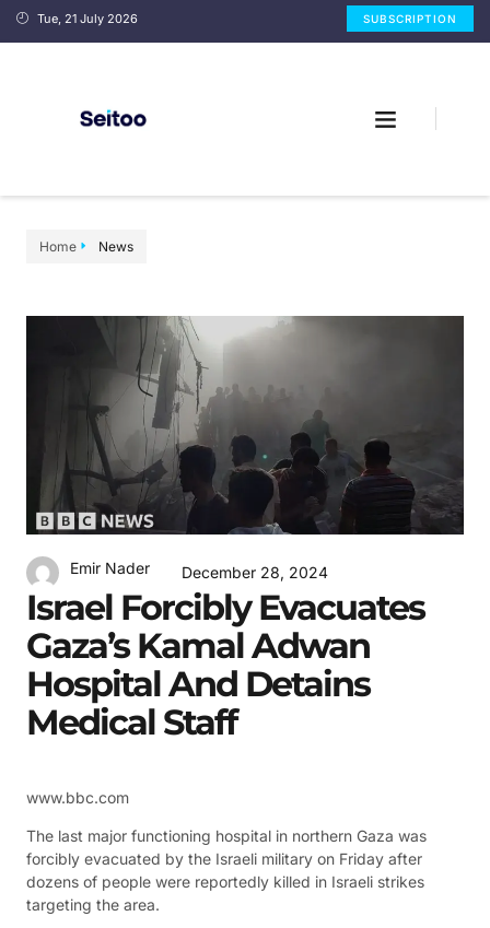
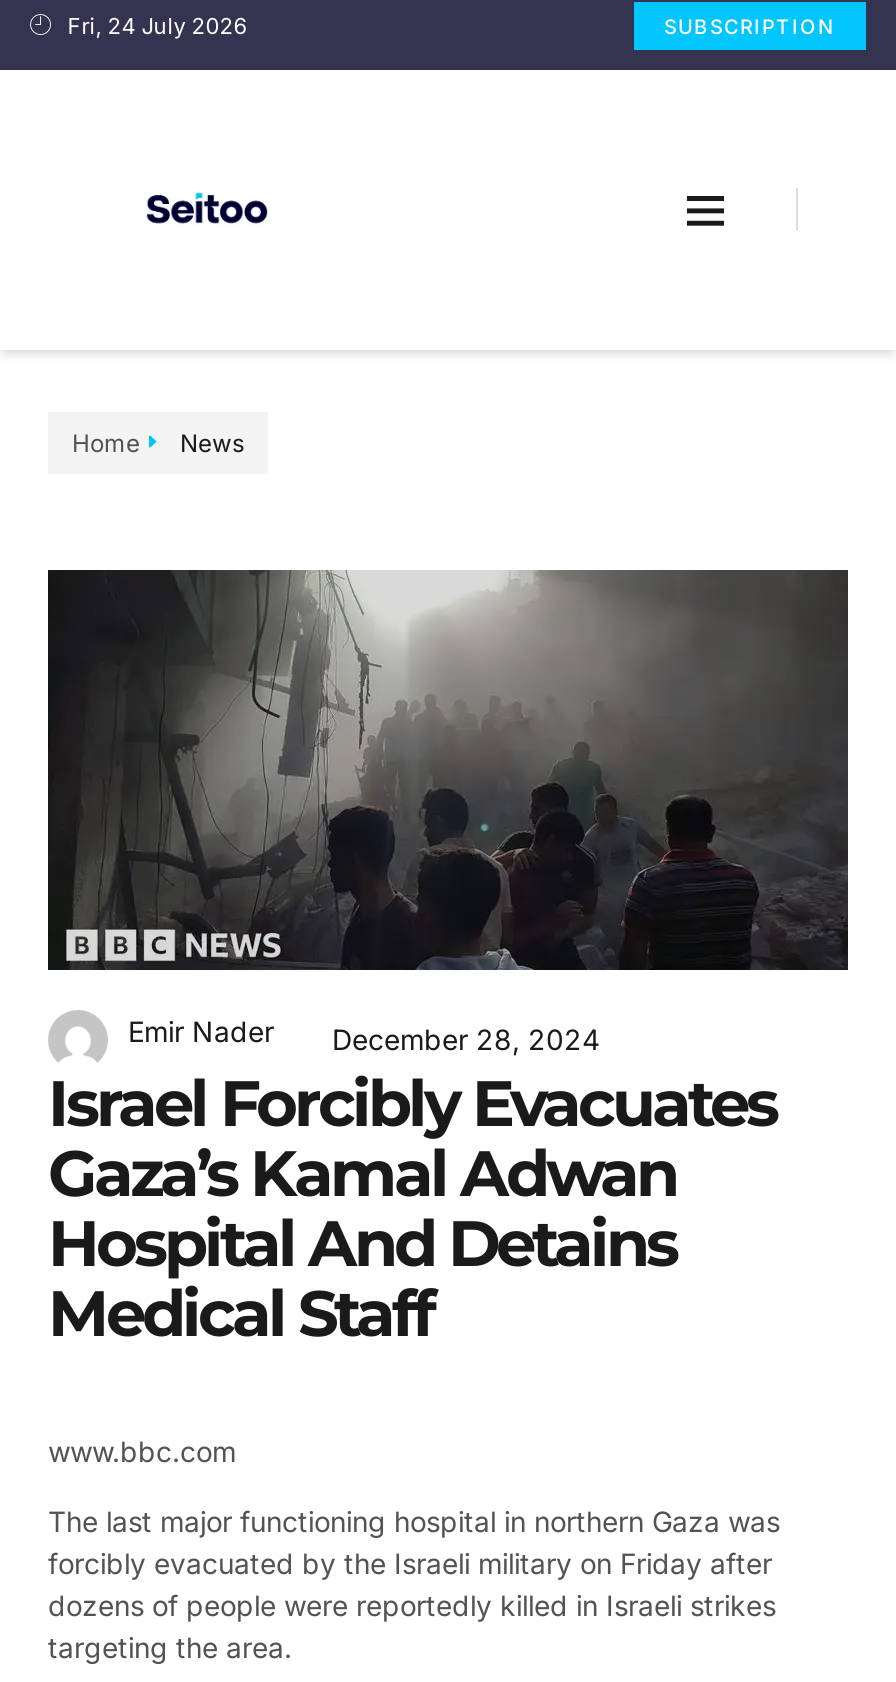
[37,10,138,26] Tue, 21 July 2026 -> [68,11,248,39] Fri, 24 July 2026

